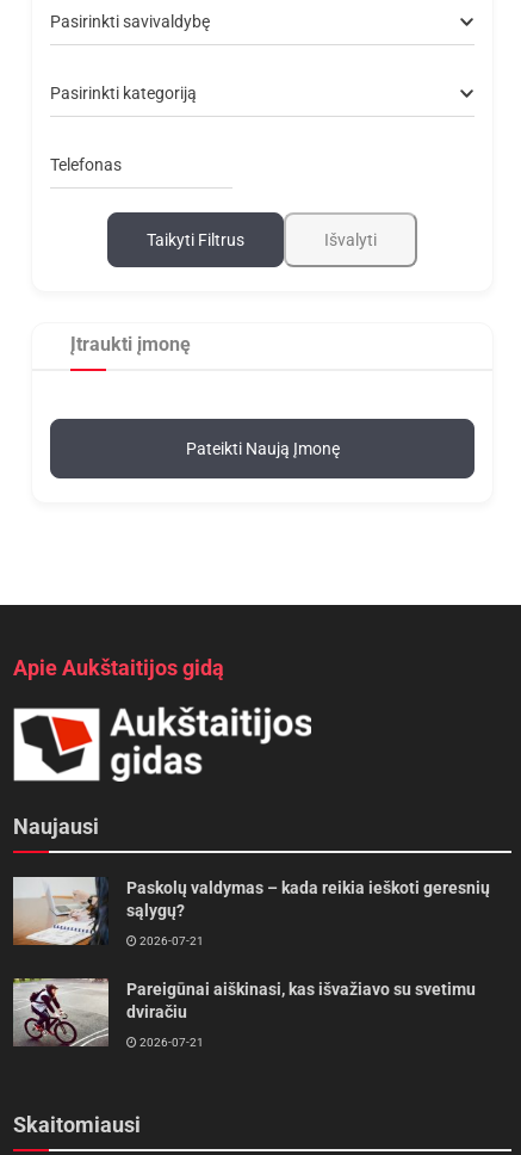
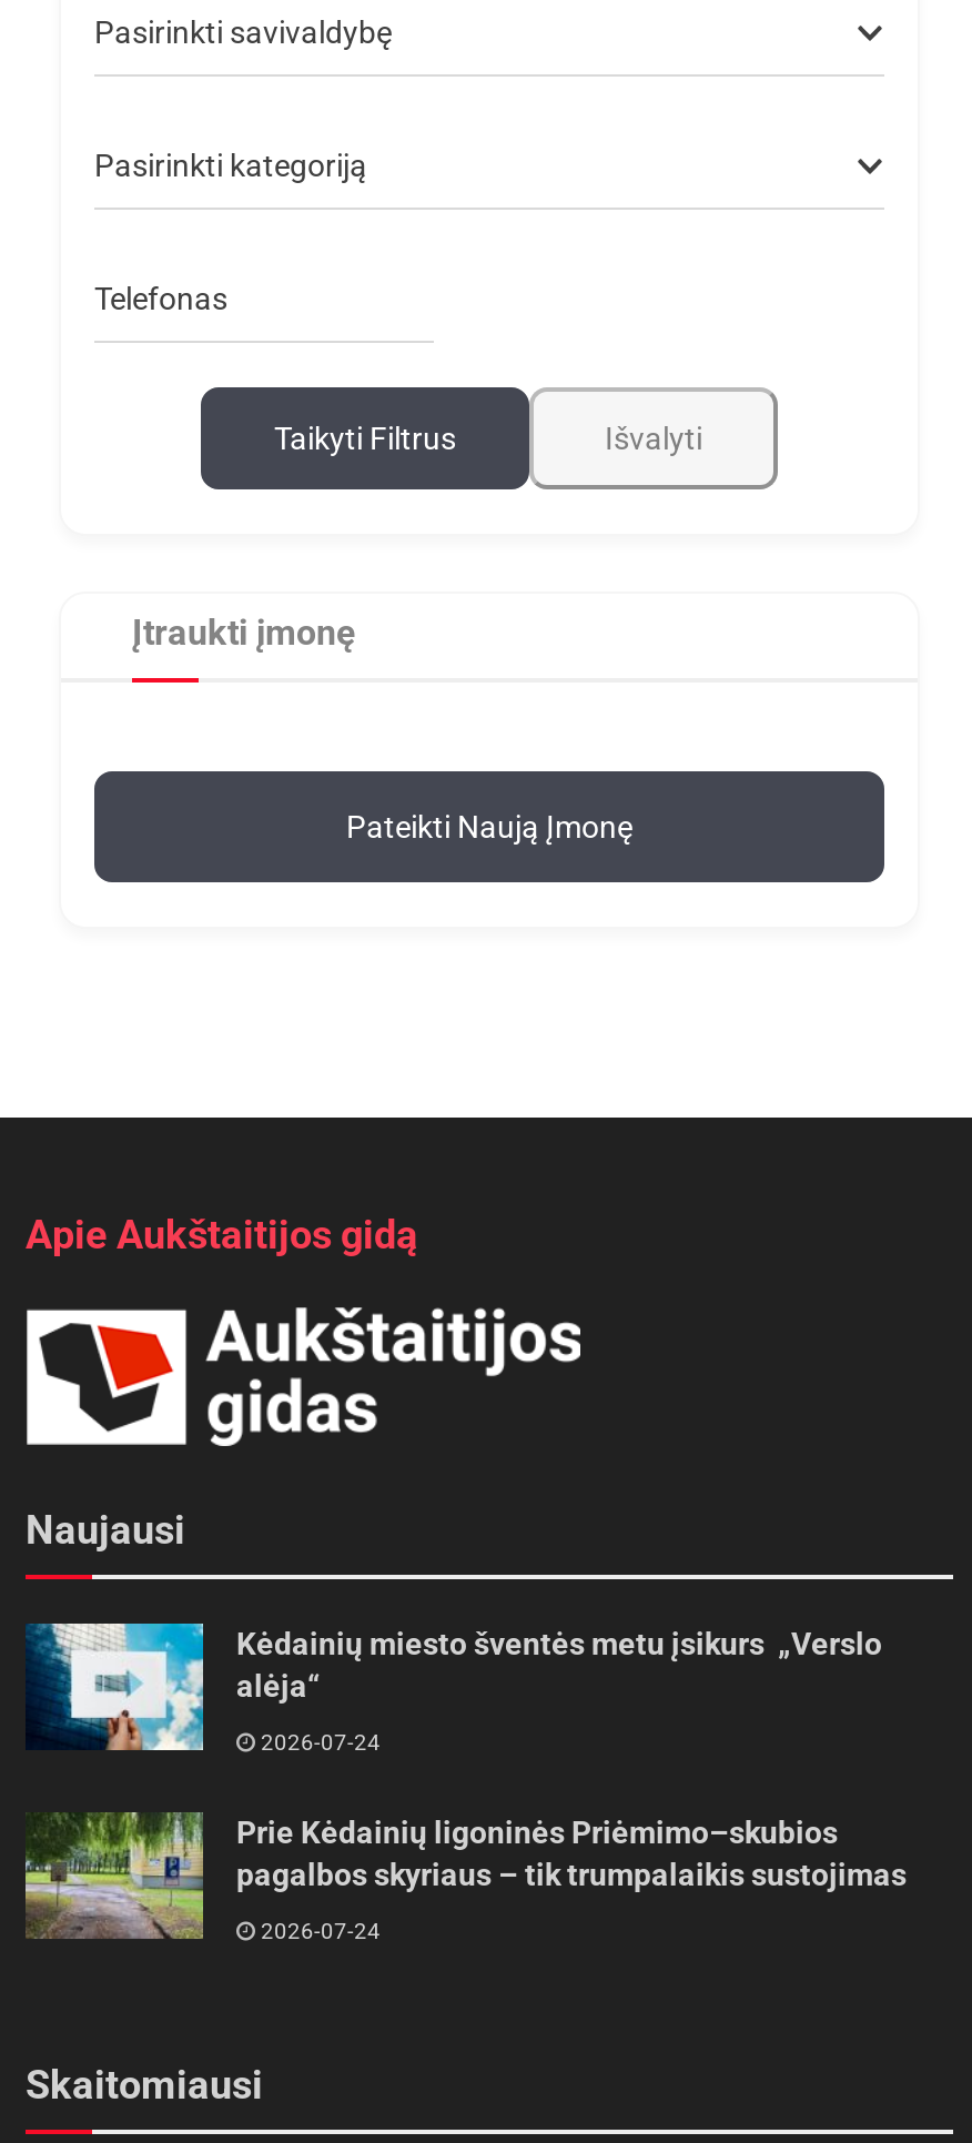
[12,876,490,946] [image] | Paskolų valdymas – kada reikia ieškoti geresnių | sąlygų? -> [26,1621,882,1752] [image] | Kėdainių miesto šventės metu įsikurs „Verslo | alėja“
[137,934,204,947] 2026-07-21 -> [256,1730,381,1754] 2026-07-24
[12,977,476,1046] [image] | Pareigūnai aiškinasi, kas išvažiavo su svetimu | dviračiu -> [26,1810,907,1939] [image] | Prie Kėdainių ligoninės Priėmimo–skubios | pagalbos skyriaus – tik trumpalaikis sustojimas
[137,1035,204,1048] 2026-07-21 -> [256,1918,381,1943] 2026-07-24

